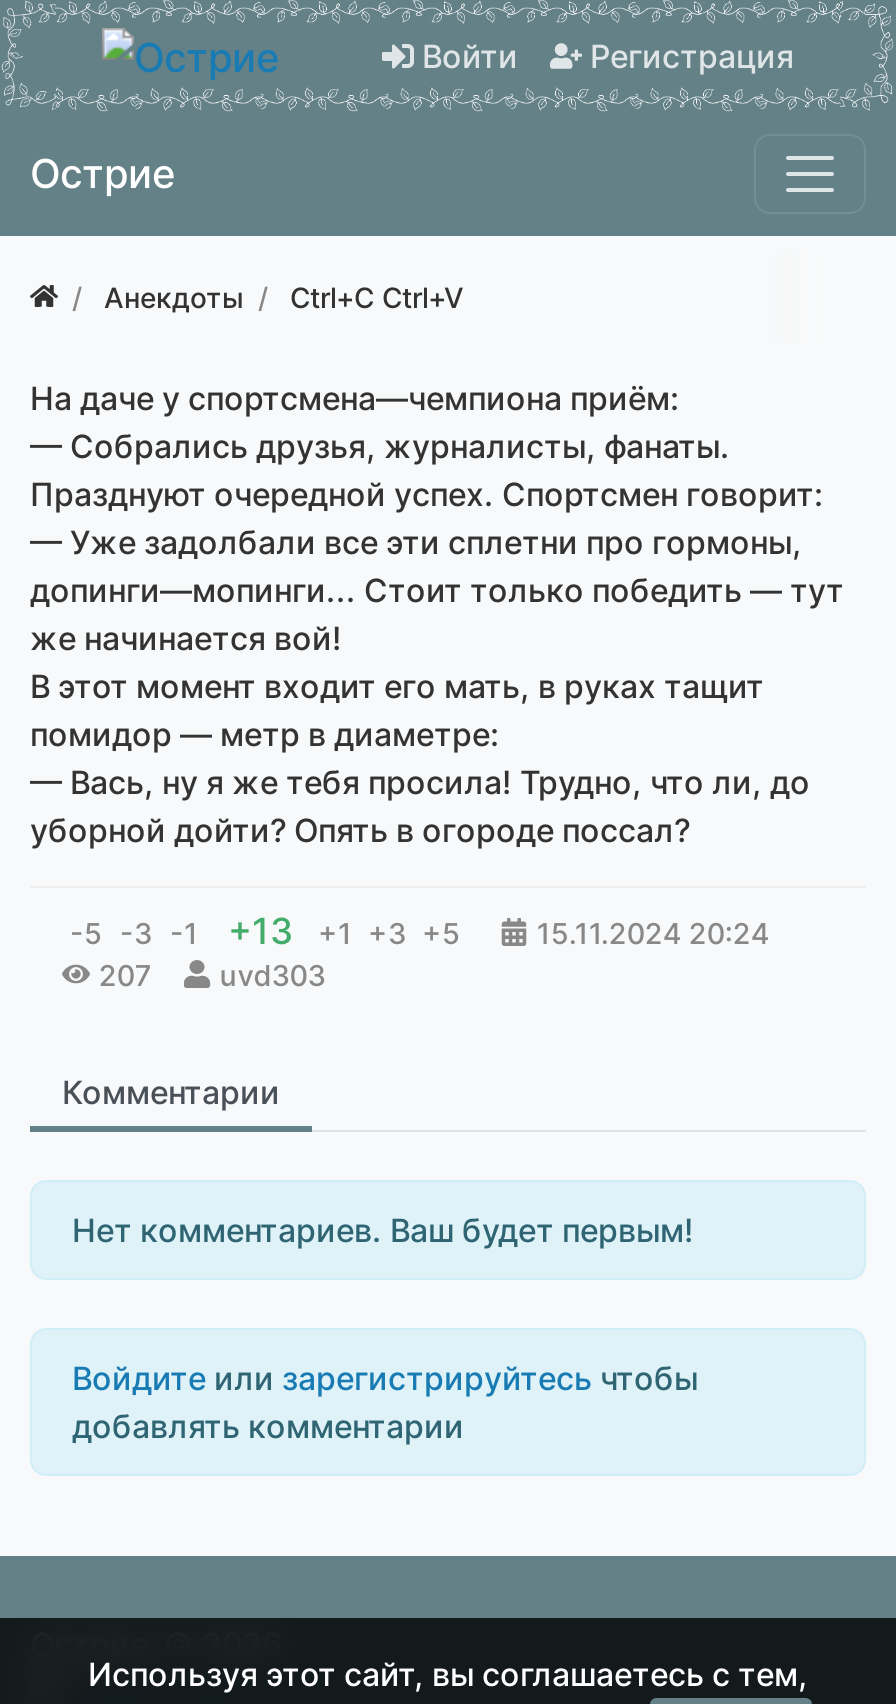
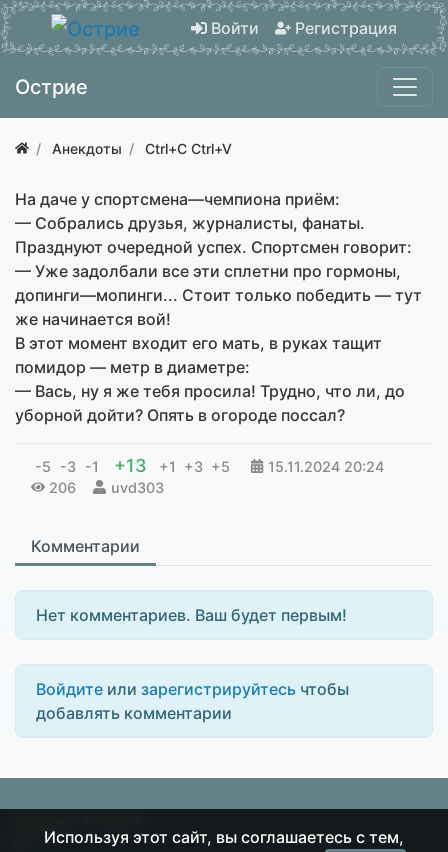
[91,957,151,991] 207 -> [45,478,76,495] 206

